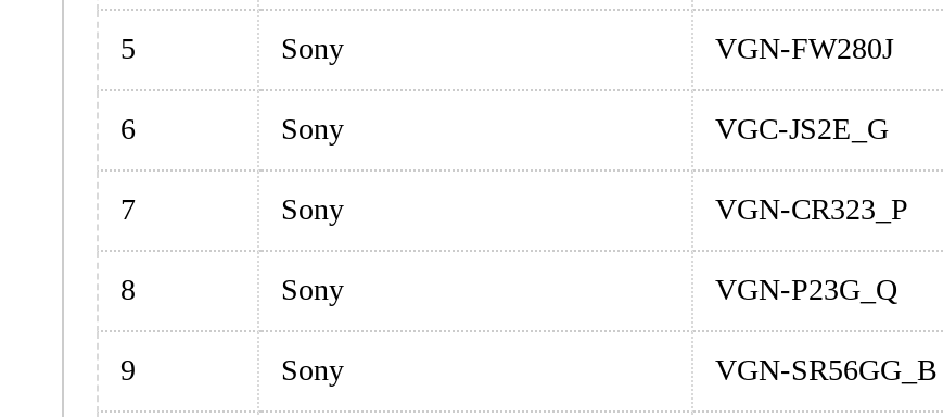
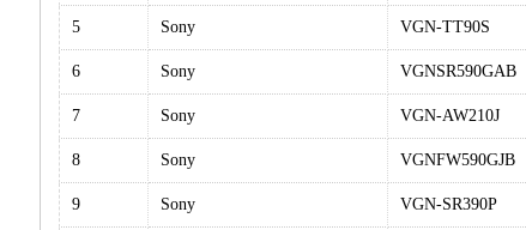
[715,33,893,65] VGN-FW280J -> [400,18,490,36] VGN-TT90S
[715,113,889,146] VGC-JS2E_G -> [400,62,516,80] VGNSR590GAB
[715,193,908,226] VGN-CR323_P -> [400,107,500,125] VGN-AW210J
[715,274,897,306] VGN-P23G_Q -> [400,151,515,169] VGNFW590GJB
[715,354,936,387] VGN-SR56GG_B -> [400,195,497,213] VGN-SR390P

